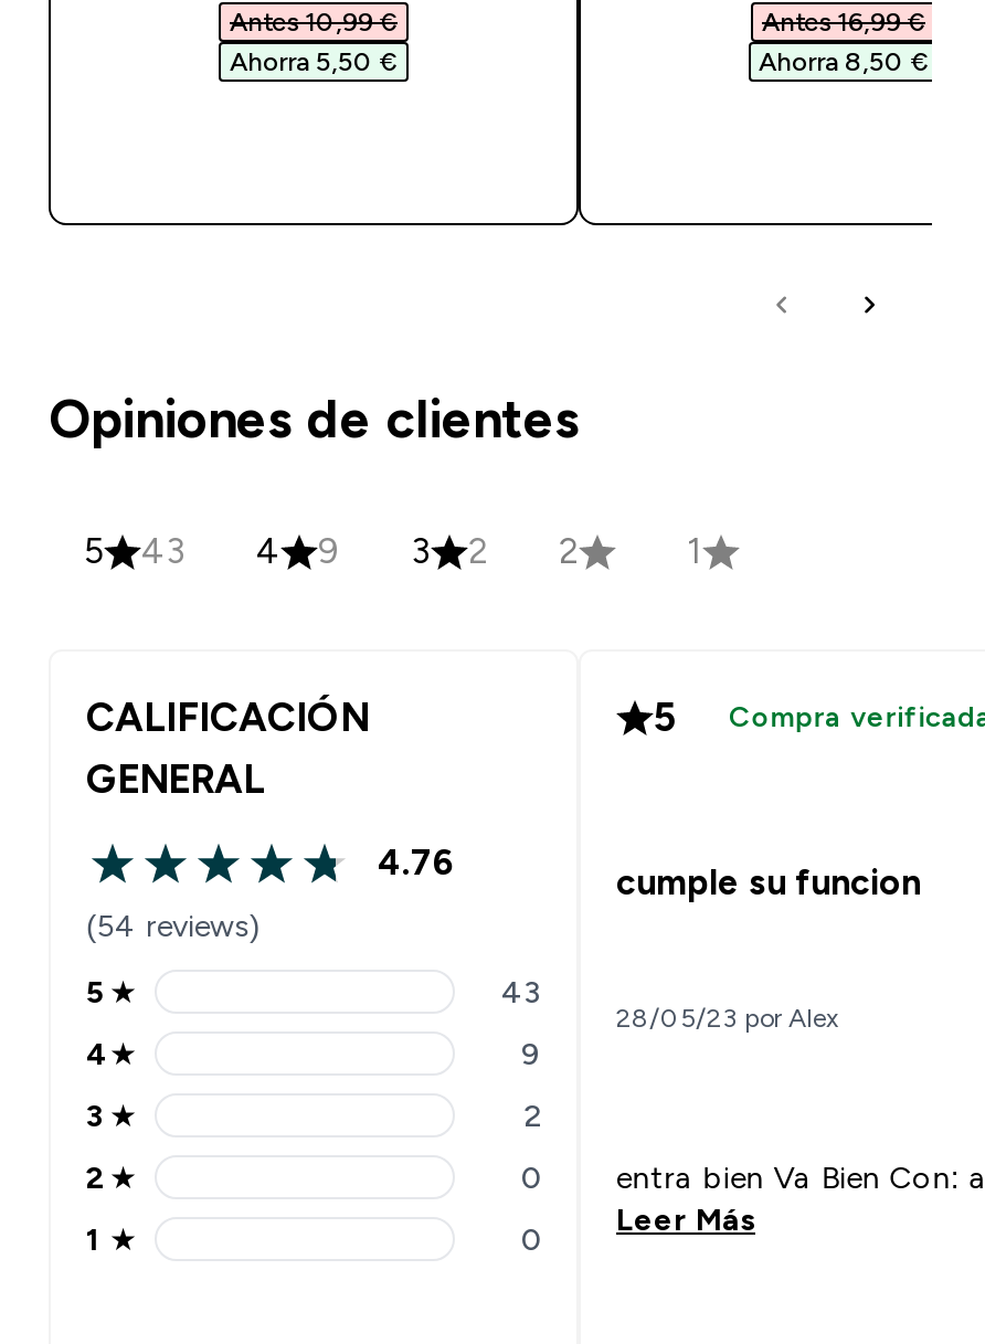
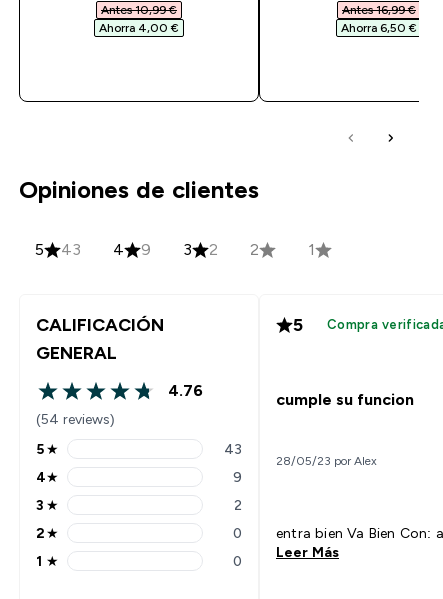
[230,46,398,77] Ahorra 5,50 € -> [99,21,179,35] Ahorra 4,00 €
[759,46,929,77] Ahorra 8,50 € -> [341,21,417,35] Ahorra 6,50 €

